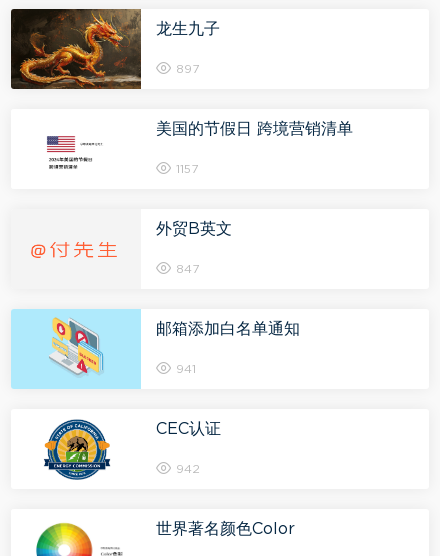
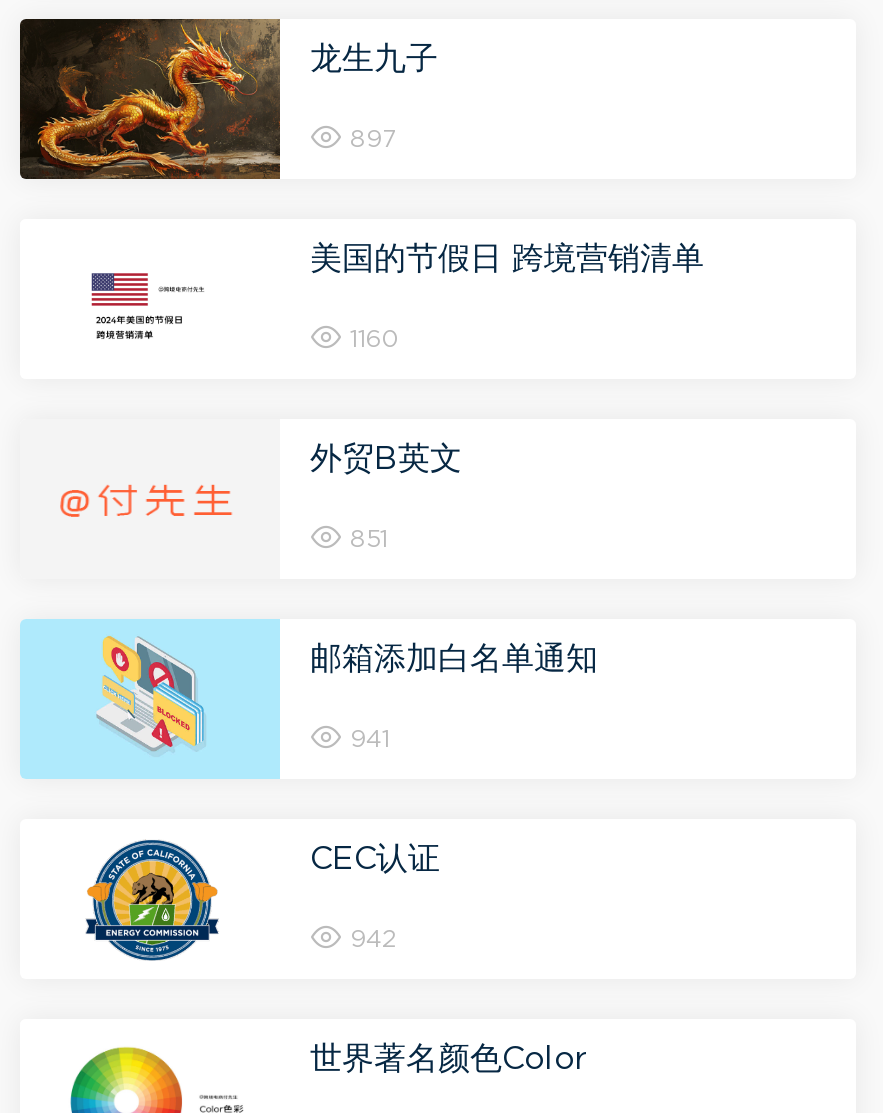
[172,163,198,175] 1157 -> [342,327,400,351] 1160
[172,263,199,275] 847 -> [342,527,388,551] 851

